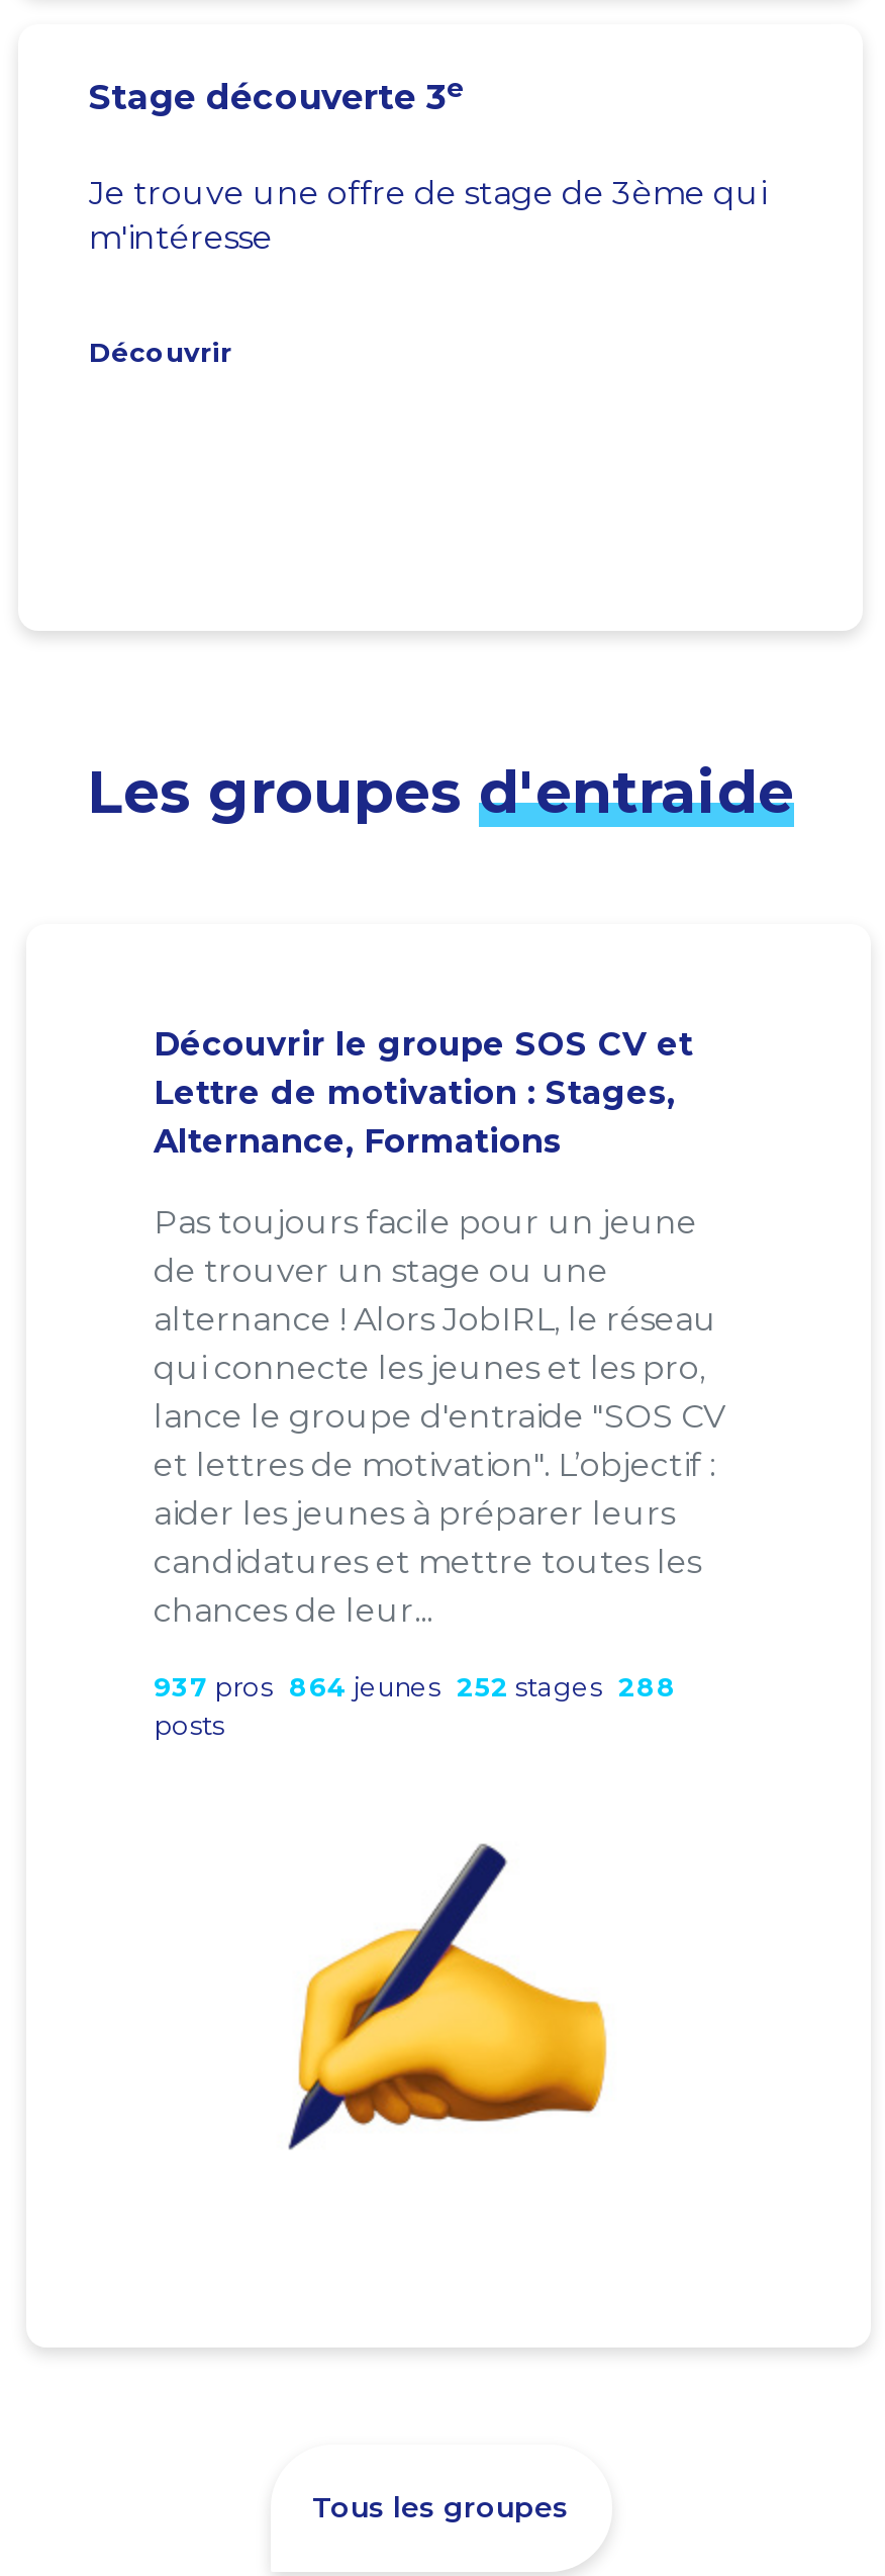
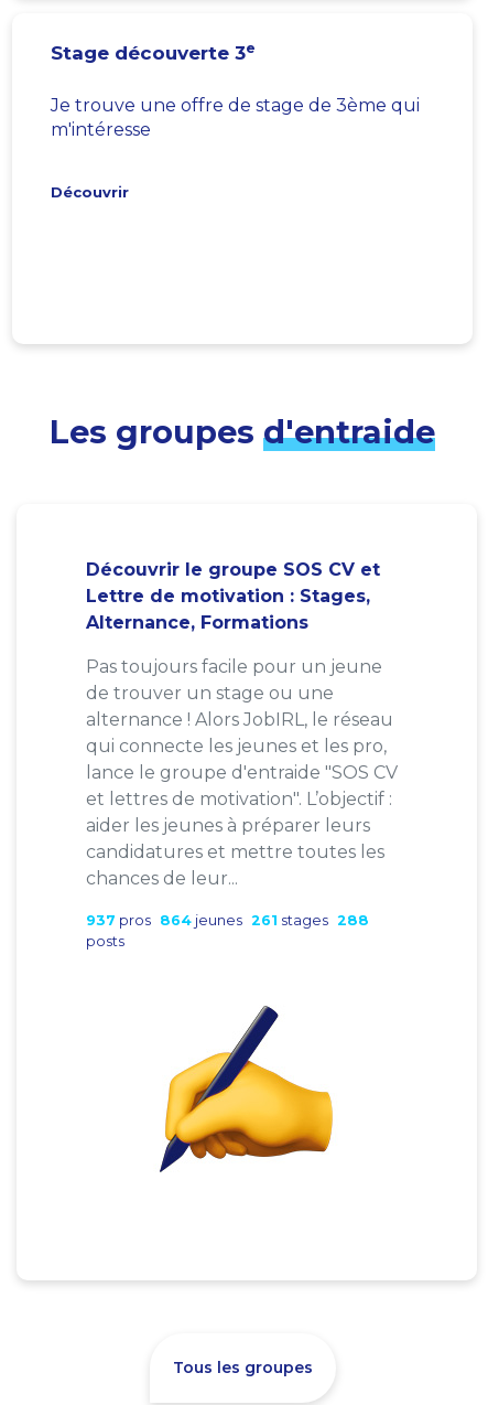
[154,1672,677,1702] 937 pros 864 jeunes 252 stages 288 -> [86,912,369,928] 937 pros 864 jeunes 261 stages 288

